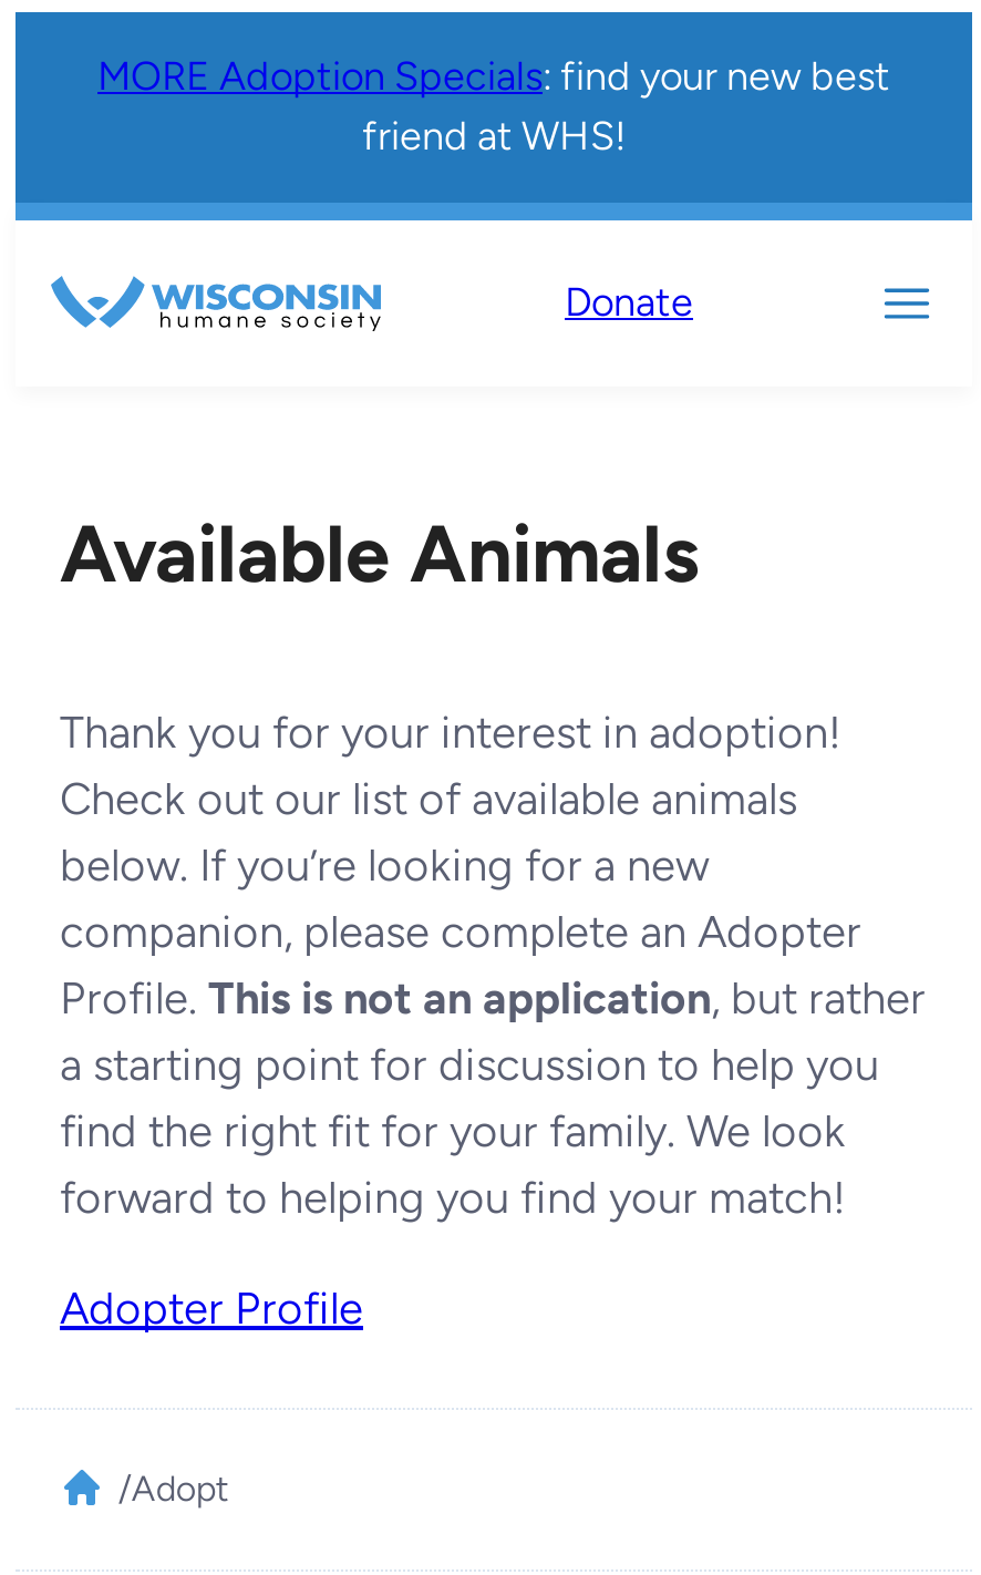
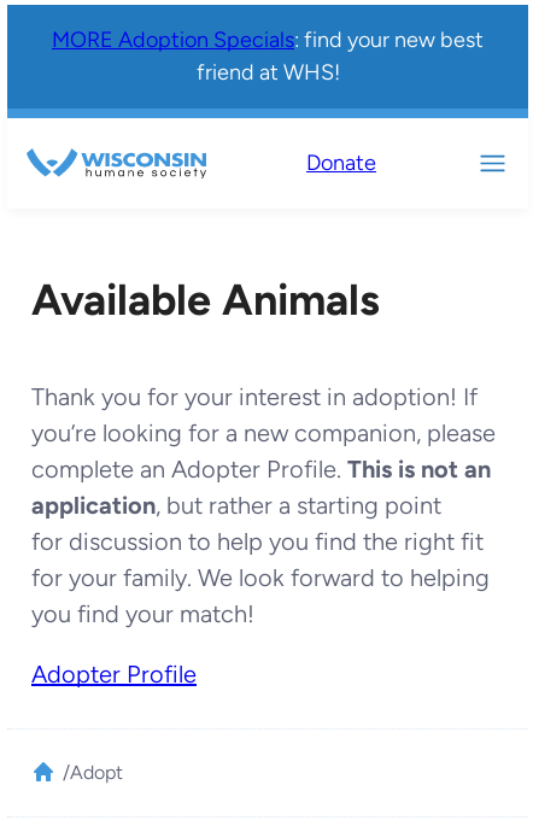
[60,706,926,1224] Thank you for your interest in adoption! | Check out our list of available animals | below. If you’re looking for a new | companion, please complete an Adopter | Profile. This is not an application, but rather | a starting point for discussion to help you | find the right fit for your family. We look | forward to helping you find your match! -> [31,383,496,629] Thank you for your interest in adoption! If | you’re looking for a new companion, please | complete an Adopter Profile. This is not an | application, but rather a starting point | for discussion to help you find the right fit | for your family. We look forward to helping | you find your match!

